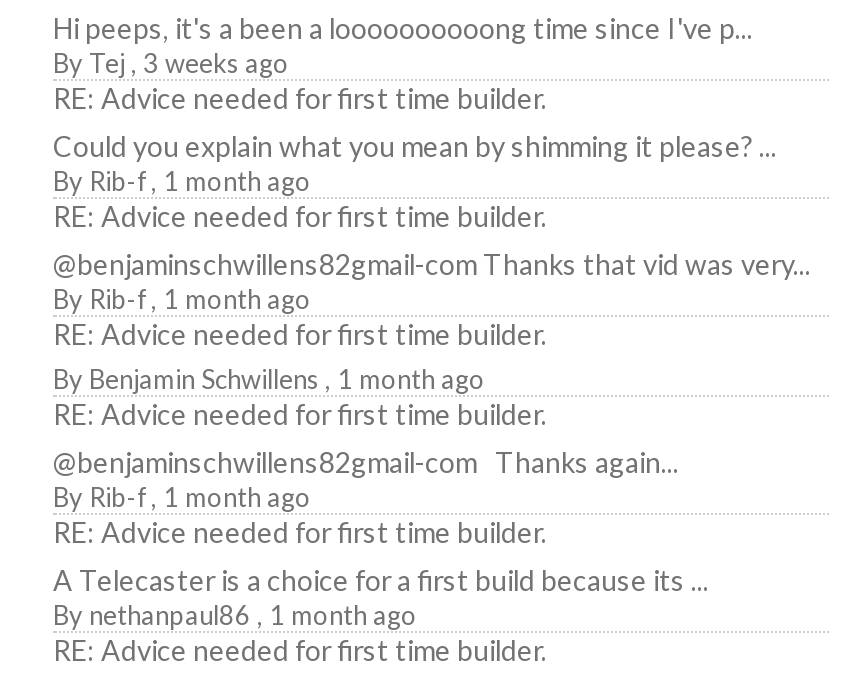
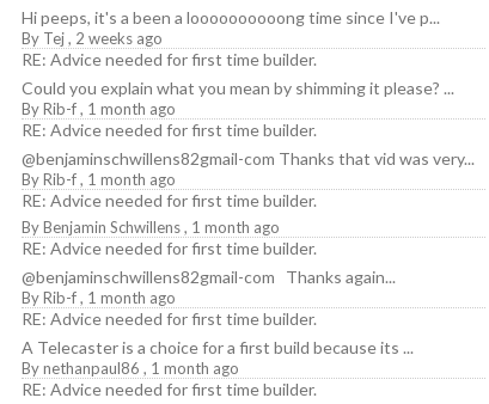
[53,46,289,78] By Tej, 3 weeks ago -> [22,28,163,47] By Tej, 2 weeks ago

